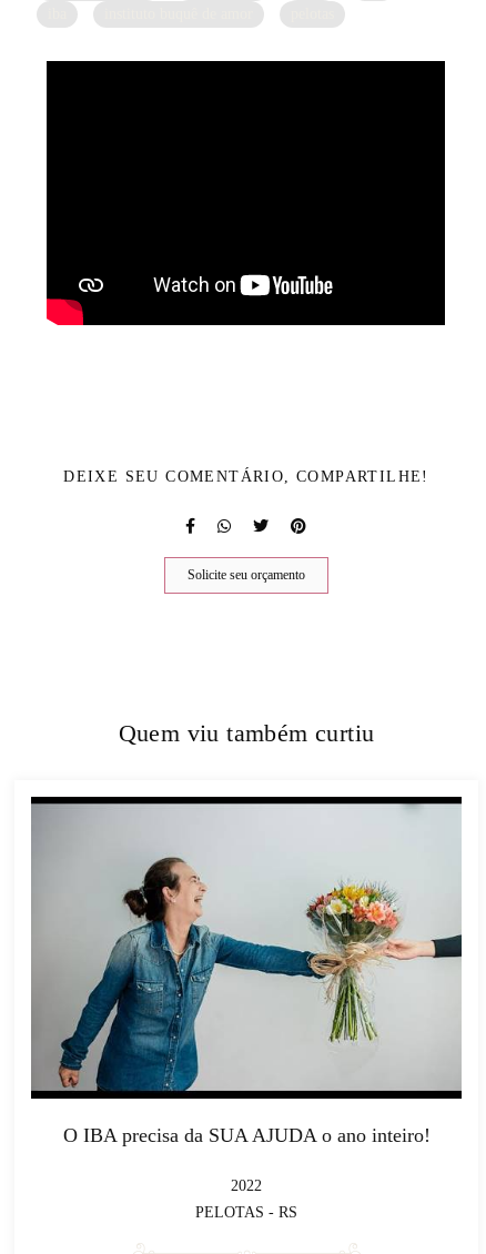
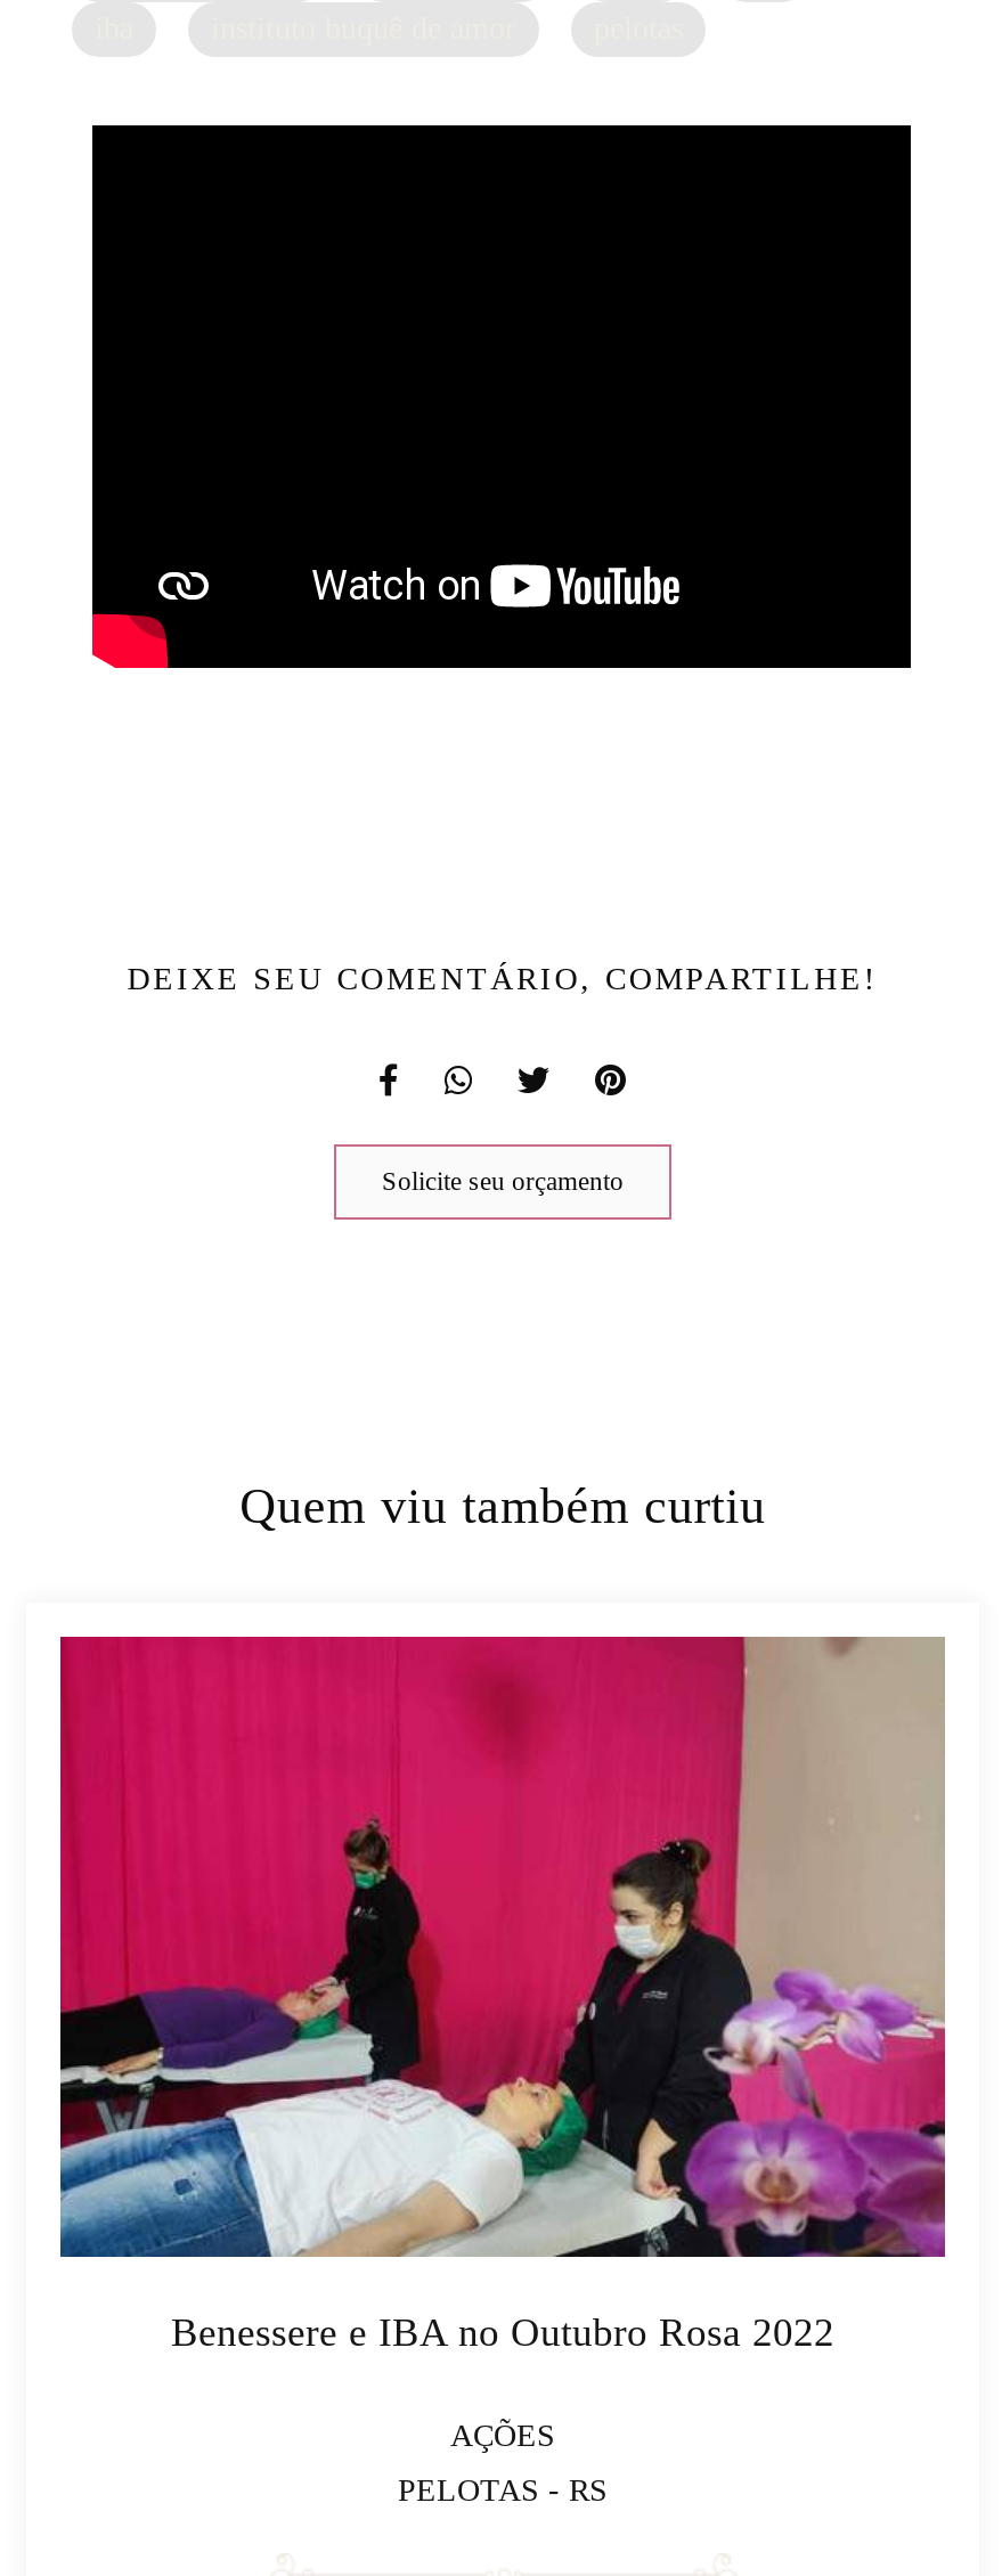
[30,796,463,1146] [image] | O IBA precisa da SUA AJUDA o ano inteiro! -> [58,1635,947,2354] [image] | Benessere e IBA no Outubro Rosa 2022
[231,1177,262,1194] 2022 -> [450,2418,555,2452] AÇÕES

